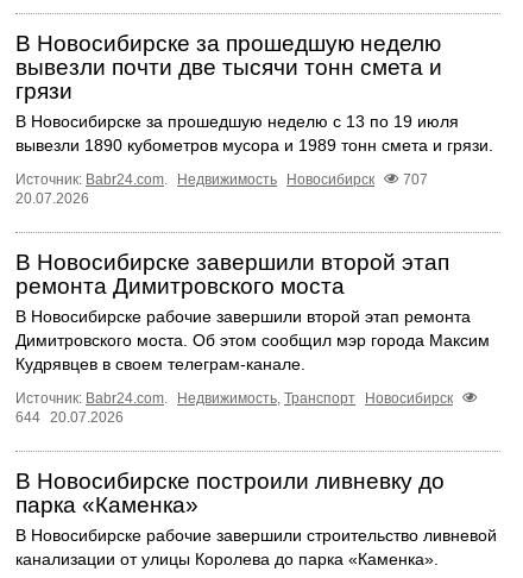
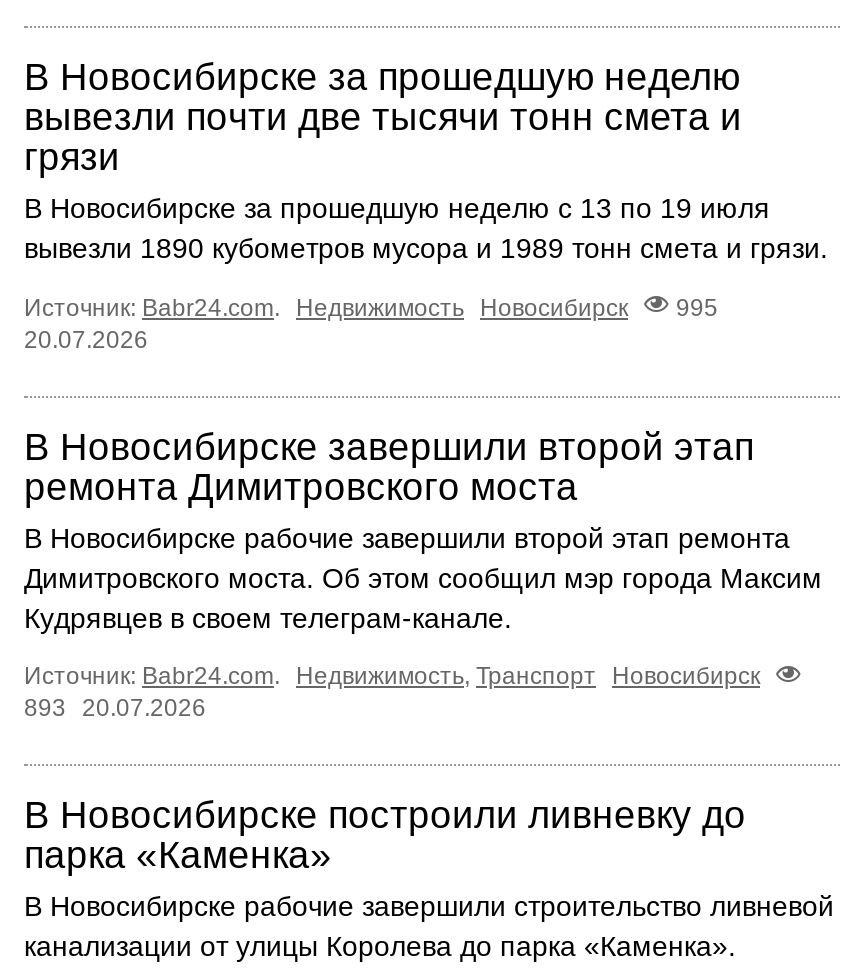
[15,171,428,188] Источник: Babr24.com. Недвижимость Новосибирск 707 -> [24,293,718,321] Источник: Babr24.com. Недвижимость Новосибирск 995
[15,409,124,426] 644 20.07.2026 -> [24,693,206,721] 893 20.07.2026

